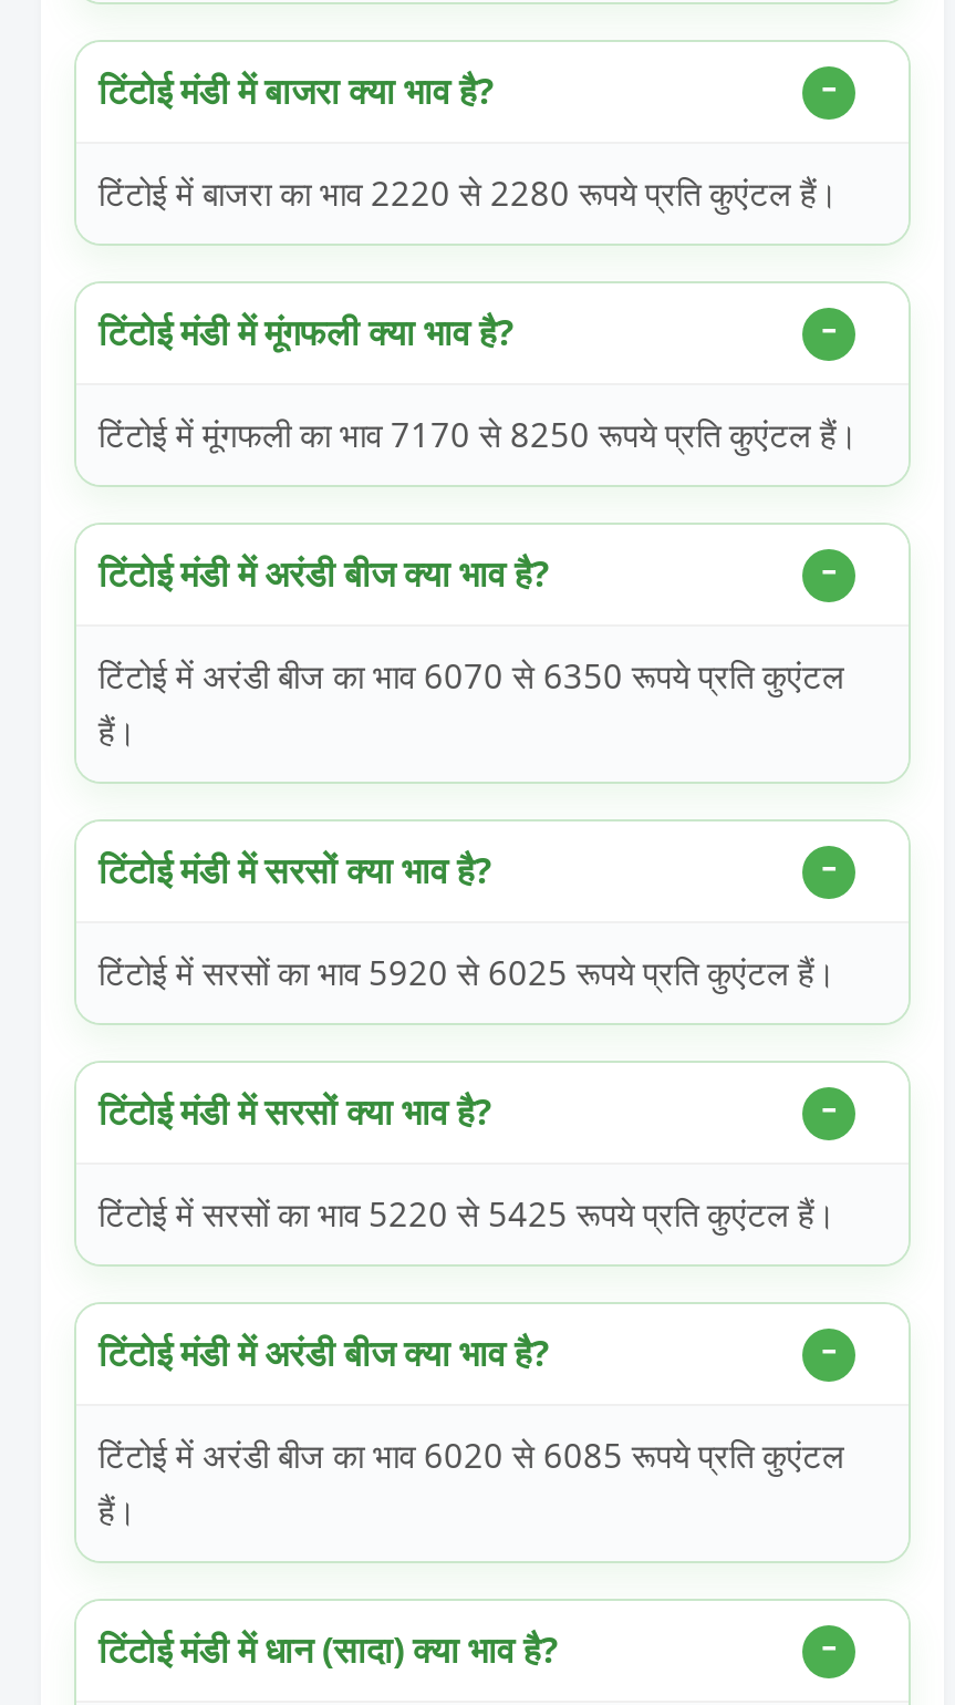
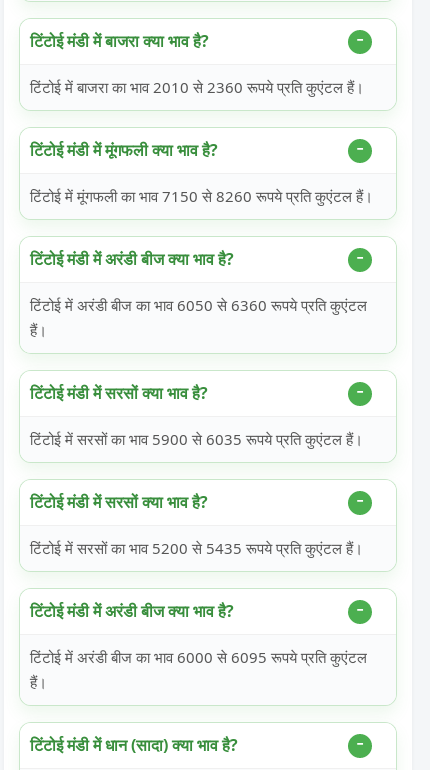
[98,170,838,215] टिंटोई में बाजरा का भाव 2220 से 2280 रूपये प्रति कुएंटल हैं। -> [30,77,364,97] टिंटोई में बाजरा का भाव 2010 से 2360 रूपये प्रति कुएंटल हैं।
[98,412,858,456] टिंटोई में मूंगफली का भाव 7170 से 8250 रूपये प्रति कुएंटल हैं। -> [30,186,373,206] टिंटोई में मूंगफली का भाव 7150 से 8260 रूपये प्रति कुएंटल हैं।
[98,653,844,697] टिंटोई में अरंडी बीज का भाव 6070 से 6350 रूपये प्रति कुएंटल -> [30,295,367,315] टिंटोई में अरंडी बीज का भाव 6050 से 6360 रूपये प्रति कुएंटल
[98,950,835,994] टिंटोई में सरसों का भाव 5920 से 6025 रूपये प्रति कुएंटल हैं। -> [30,429,363,449] टिंटोई में सरसों का भाव 5900 से 6035 रूपये प्रति कुएंटल हैं।
[98,1191,835,1236] टिंटोई में सरसों का भाव 5220 से 5425 रूपये प्रति कुएंटल हैं। -> [30,538,363,558] टिंटोई में सरसों का भाव 5200 से 5435 रूपये प्रति कुएंटल हैं।
[98,1433,844,1477] टिंटोई में अरंडी बीज का भाव 6020 से 6085 रूपये प्रति कुएंटल -> [30,647,367,667] टिंटोई में अरंडी बीज का भाव 6000 से 6095 रूपये प्रति कुएंटल

